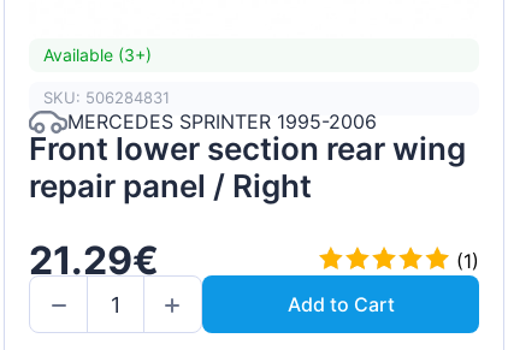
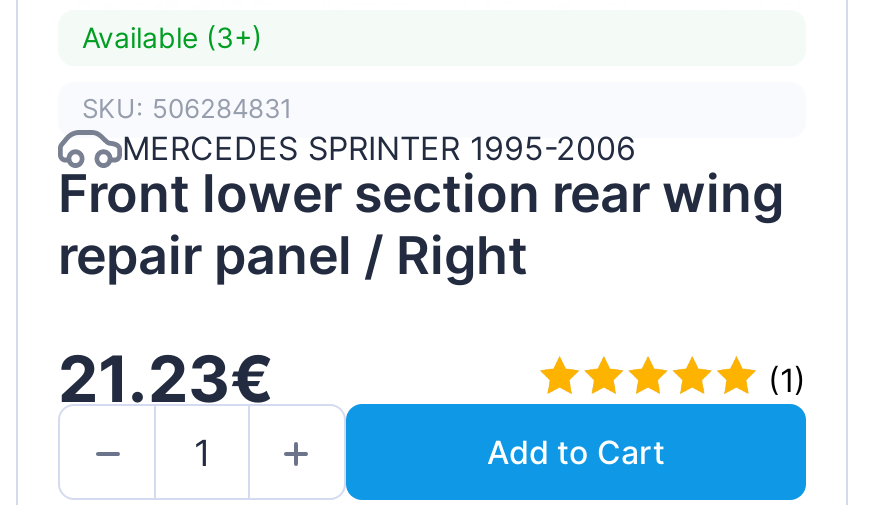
[29,237,159,284] 21.29€ -> [58,340,274,418] 21.23€

